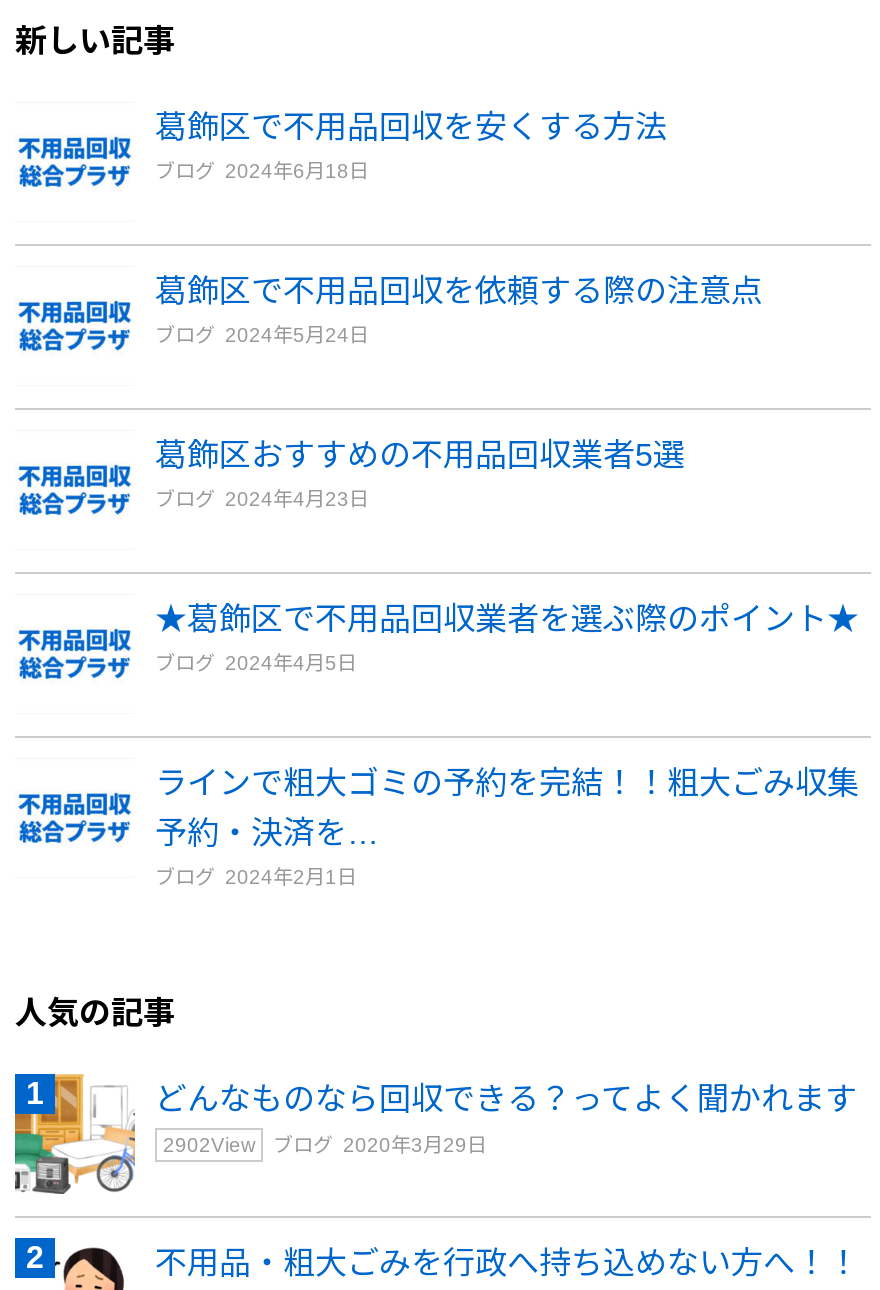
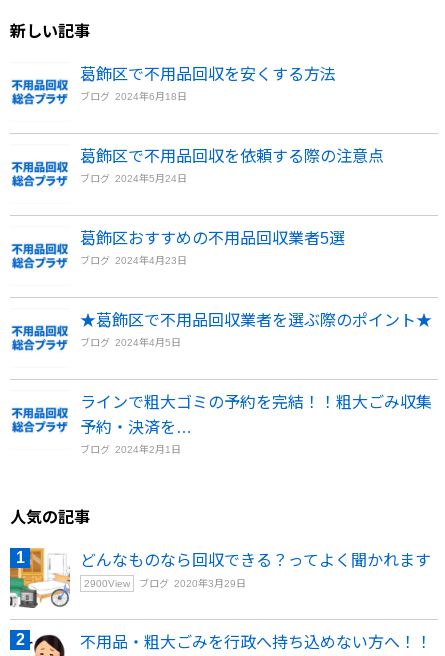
[163,1134,487,1156] 2902View ブログ 2020年3月29日 -> [84,578,246,589] 2900View ブログ 2020年3月29日

